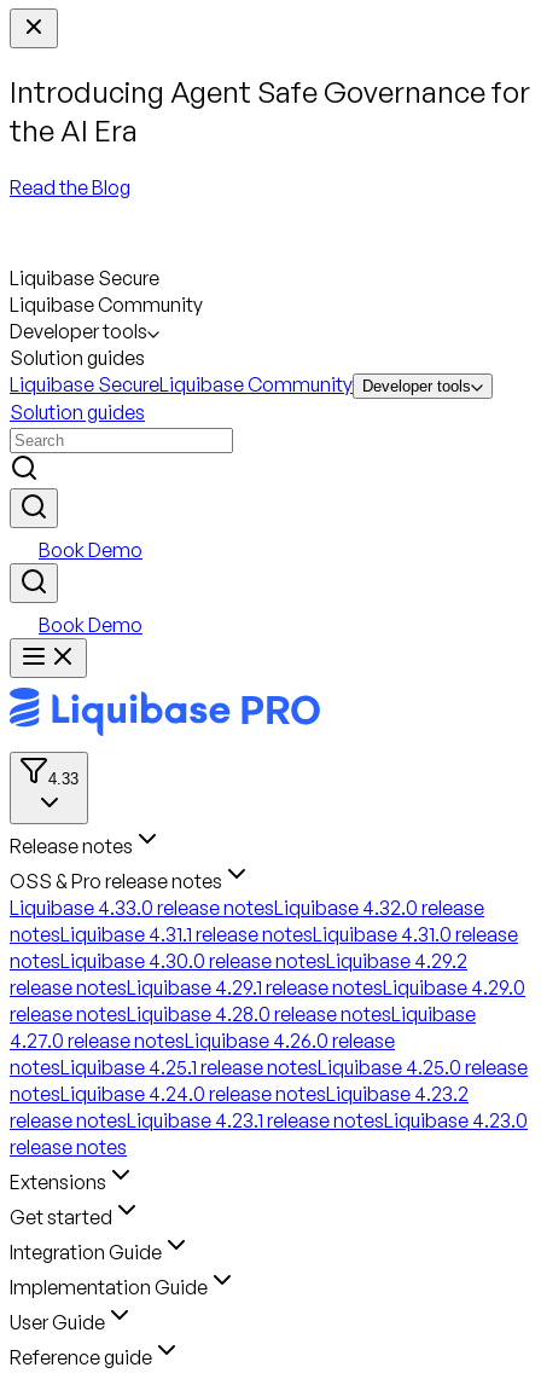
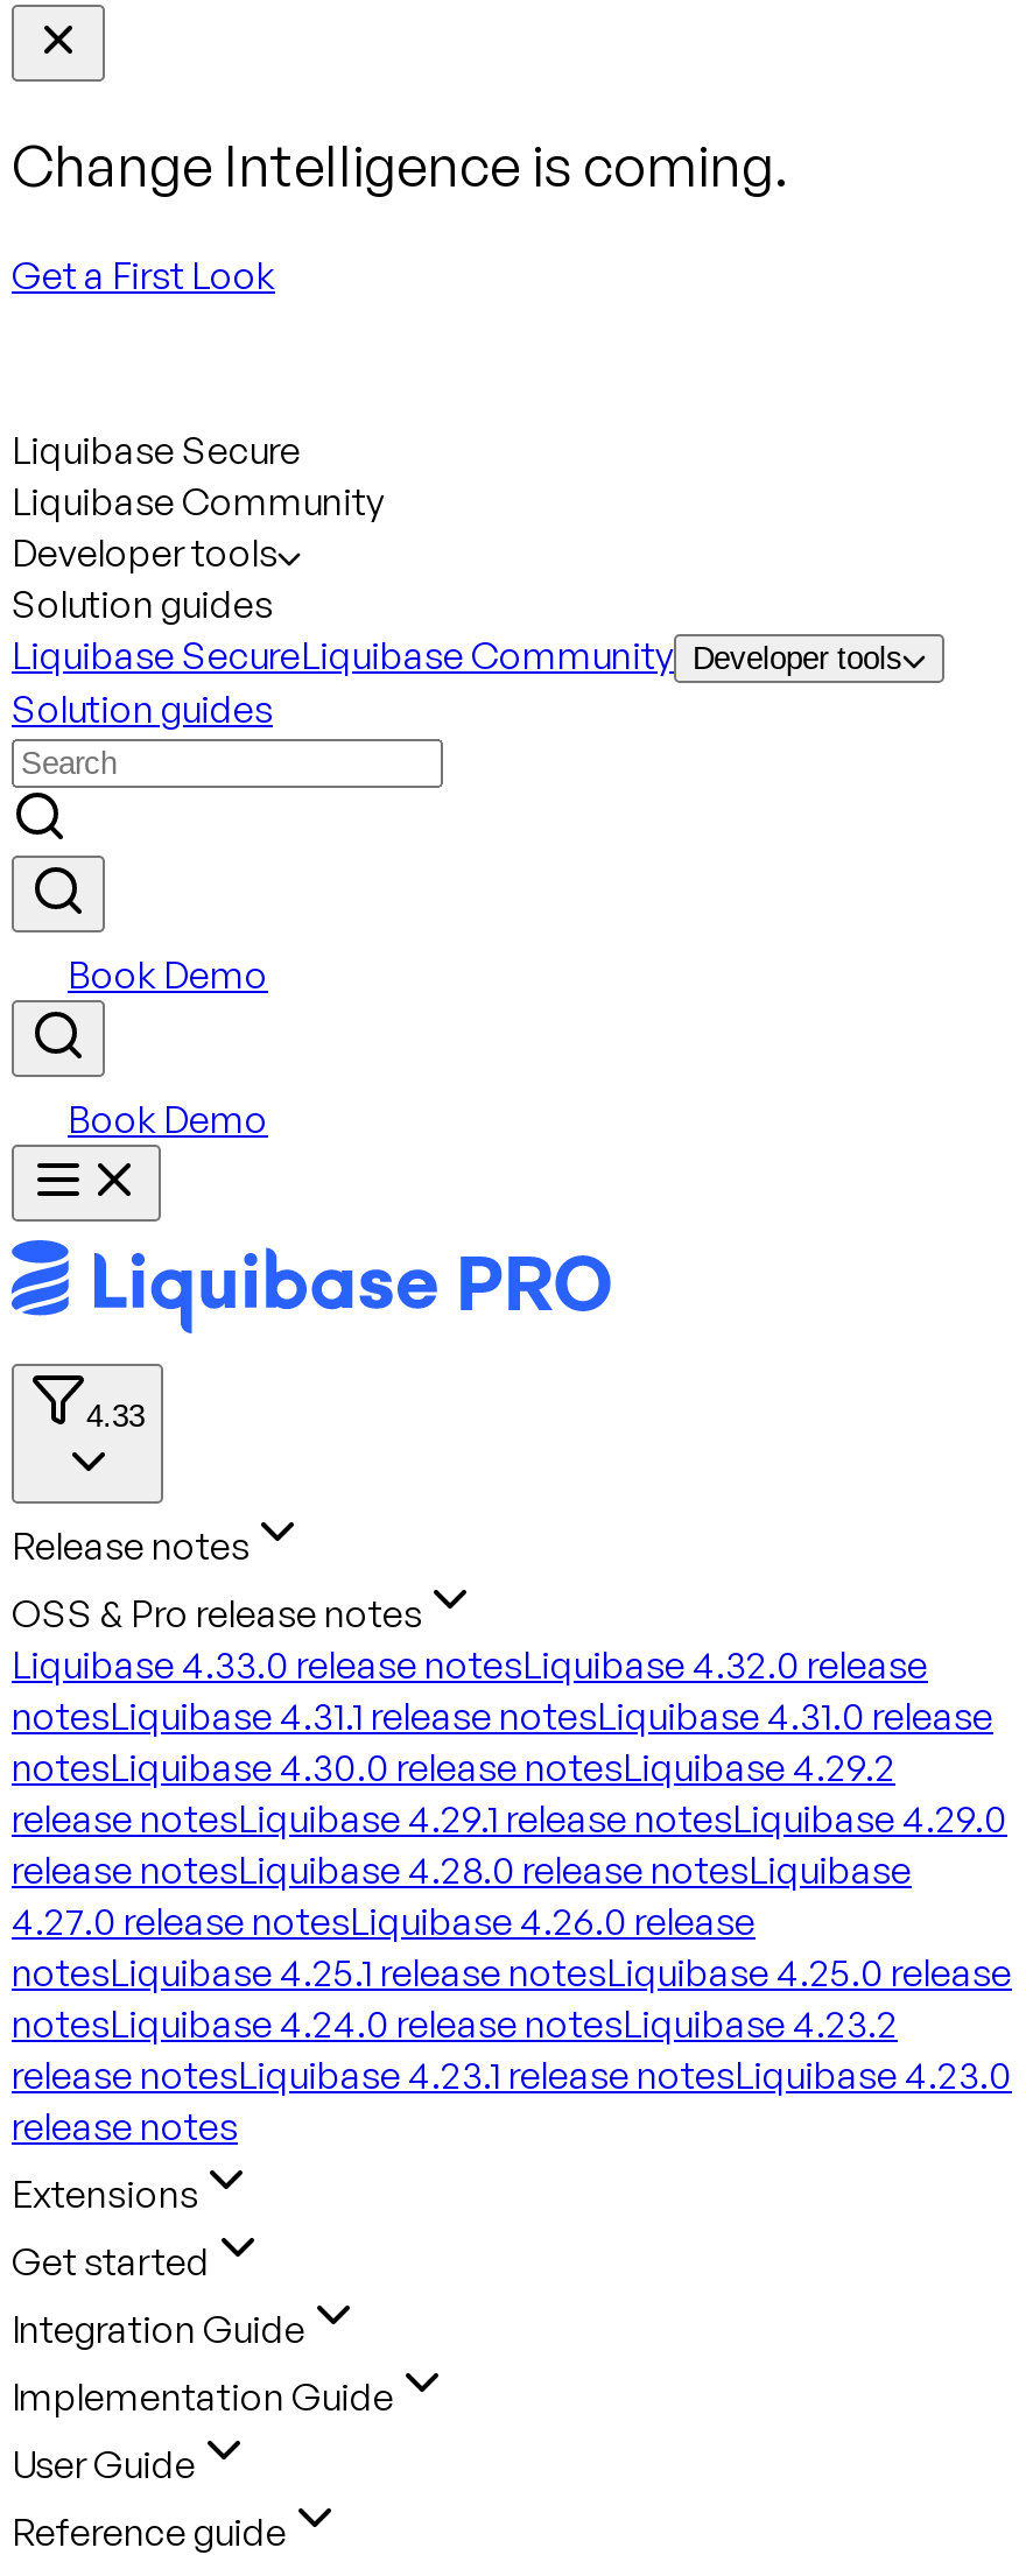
[10,74,530,149] Introducing Agent Safe Governance for | the AI Era -> [12,130,790,200] Change Intelligence is coming.
[10,175,130,199] Read the Blog -> [12,251,275,298] Get a First Look

